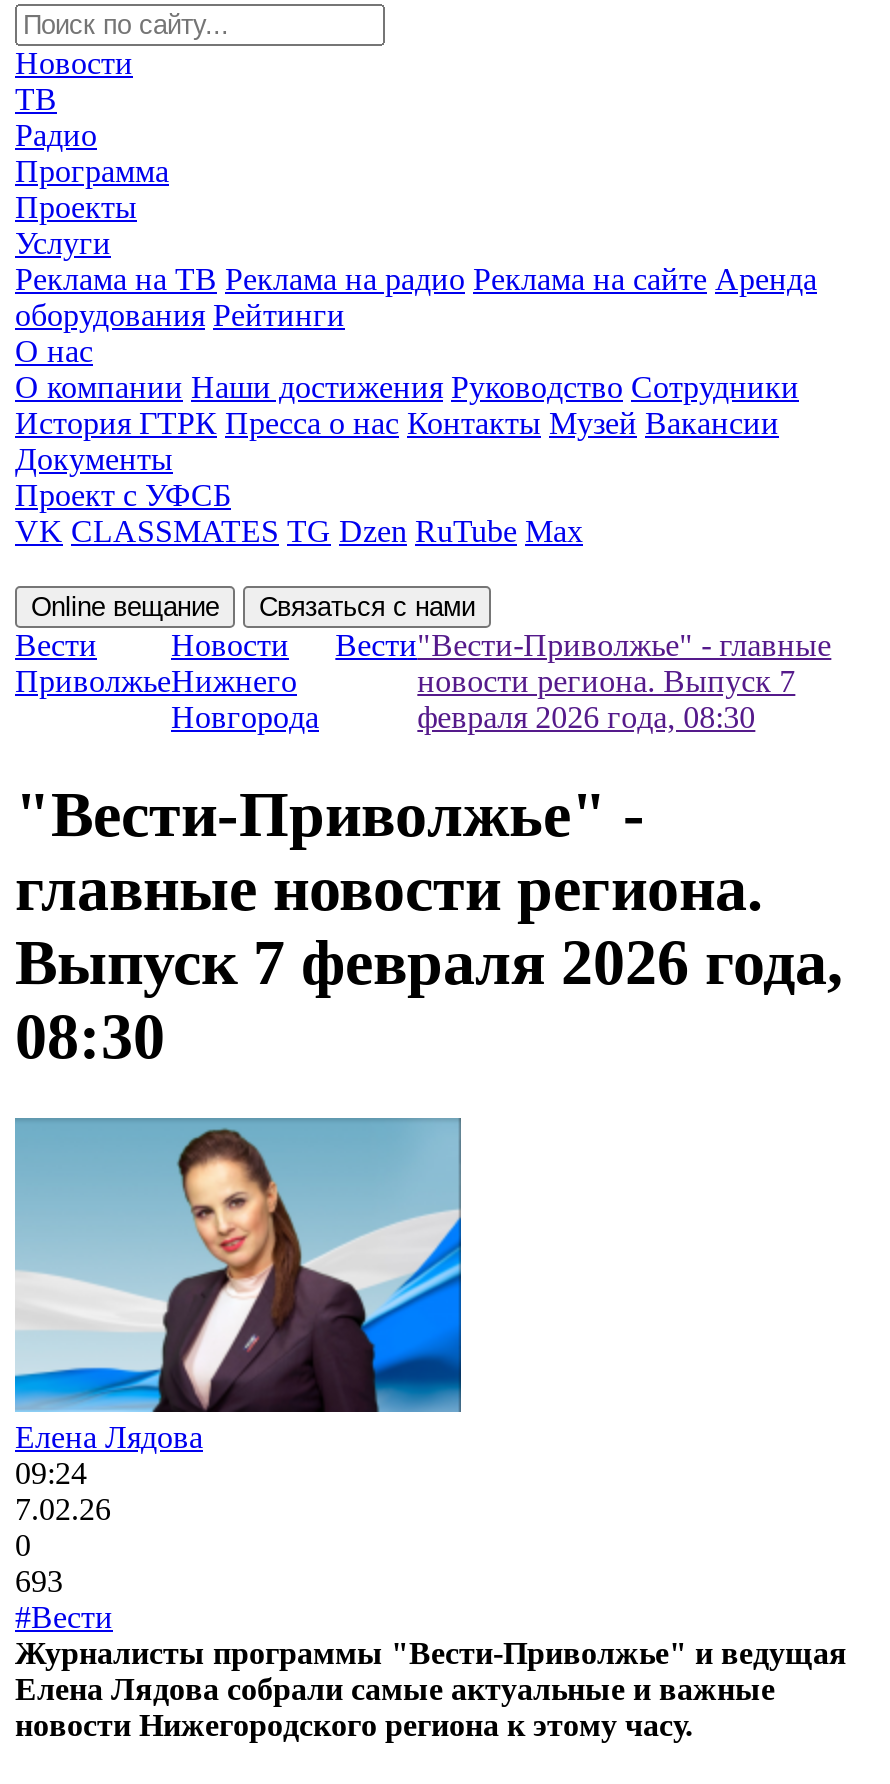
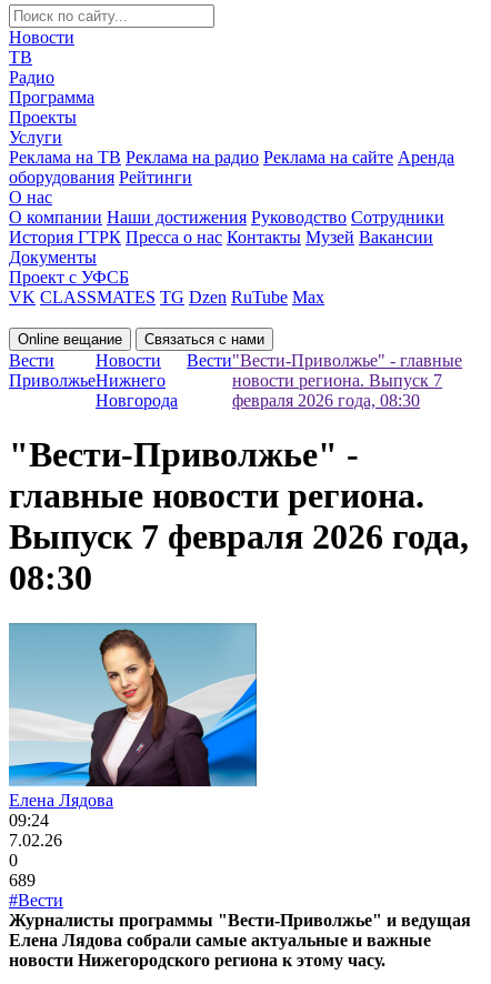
[15,1564,63,1598] 693 -> [9,871,36,889] 689

